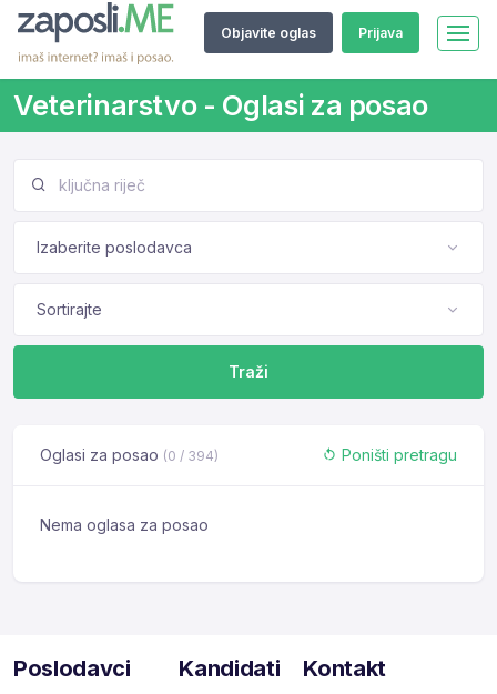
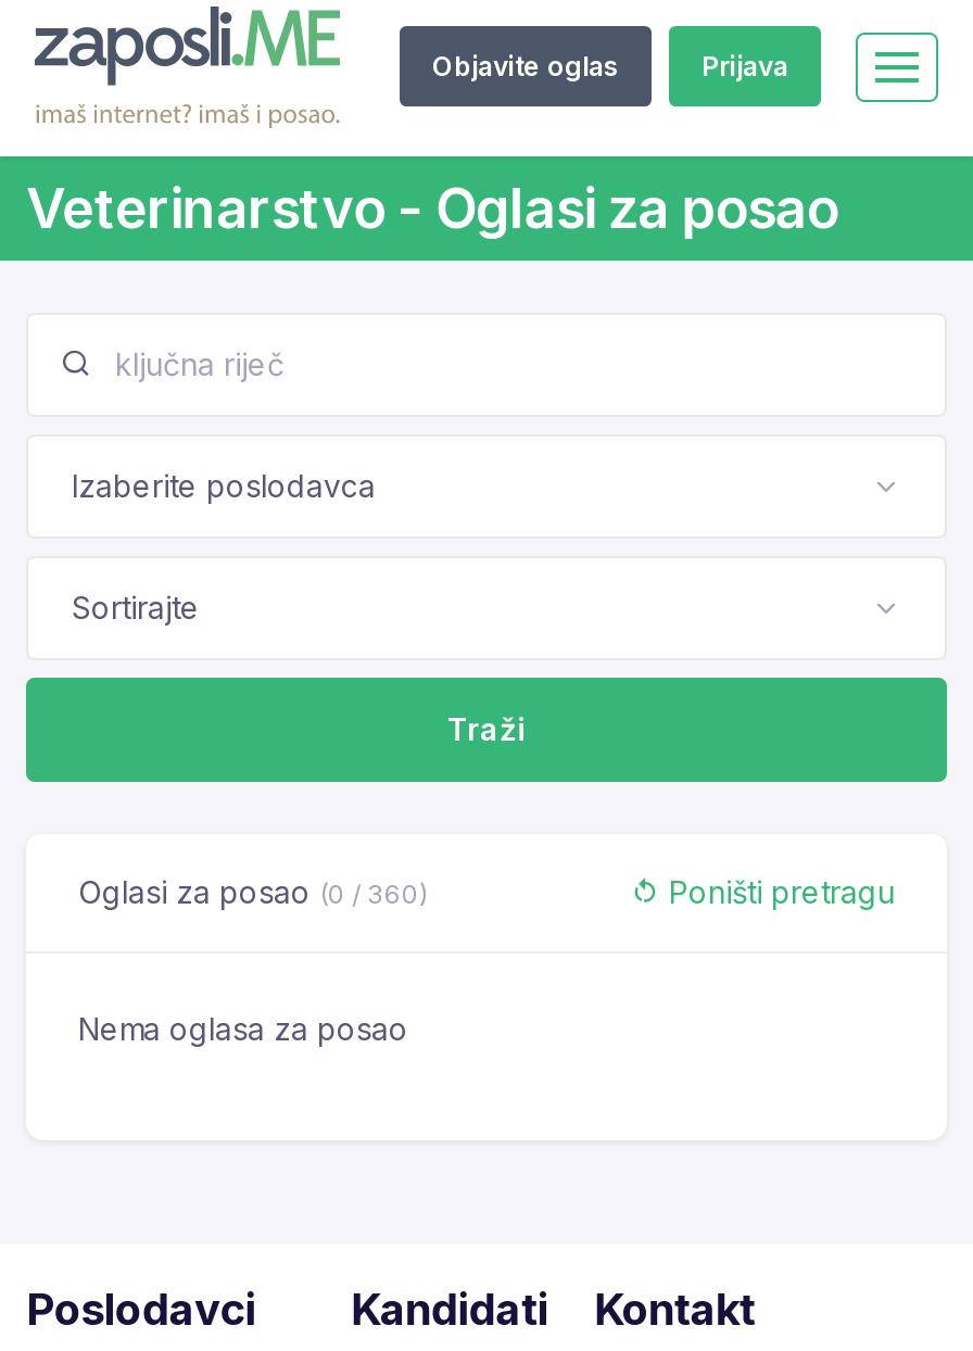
[40,445,219,464] Oglasi za posao (0 / 394) -> [78,874,428,911] Oglasi za posao (0 / 360)

